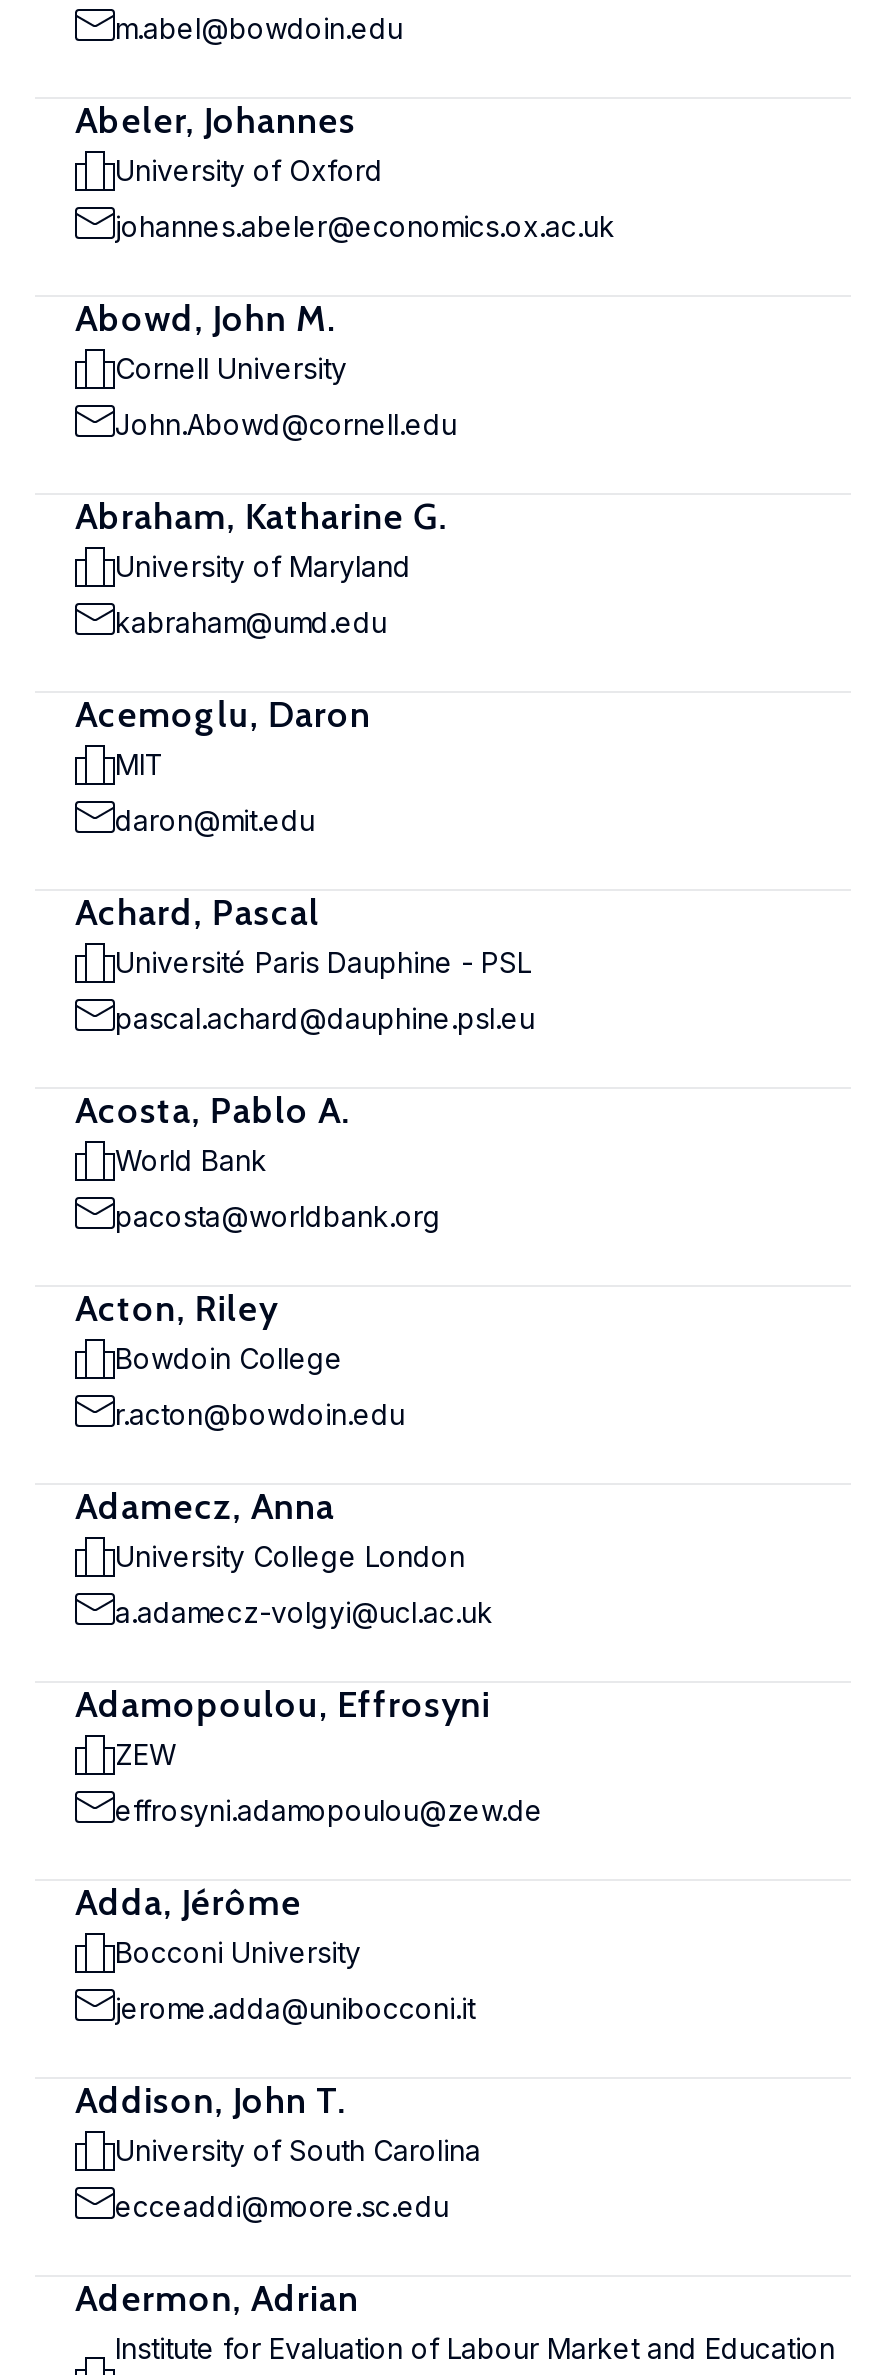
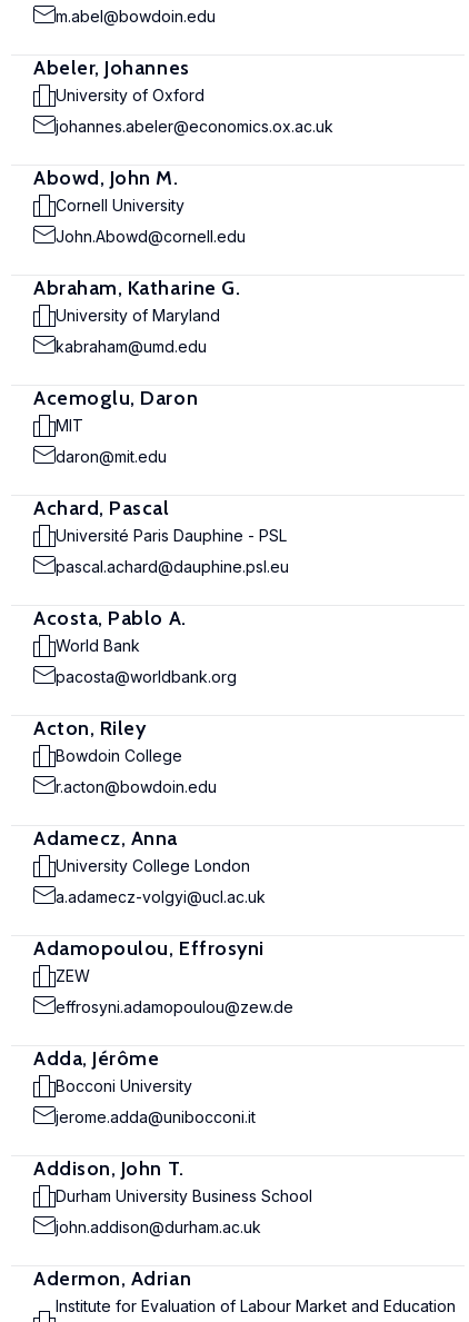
[115,2133,481,2167] University of South Carolina -> [56,1186,312,1205] Durham University Business School
[115,2189,449,2223] ecceaddi@moore.sc.edu -> [56,1217,261,1236] john.addison@durham.ac.uk

